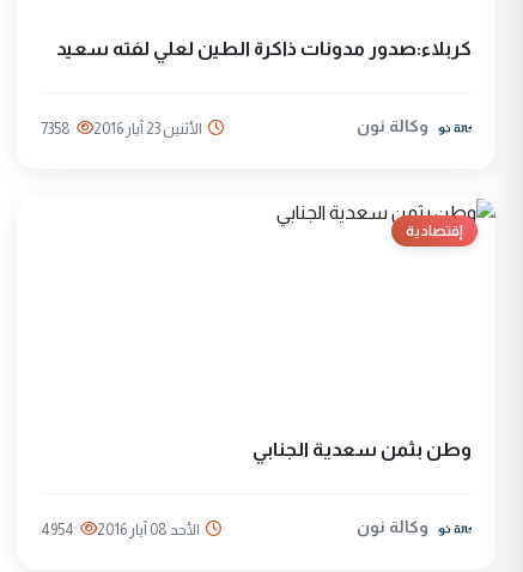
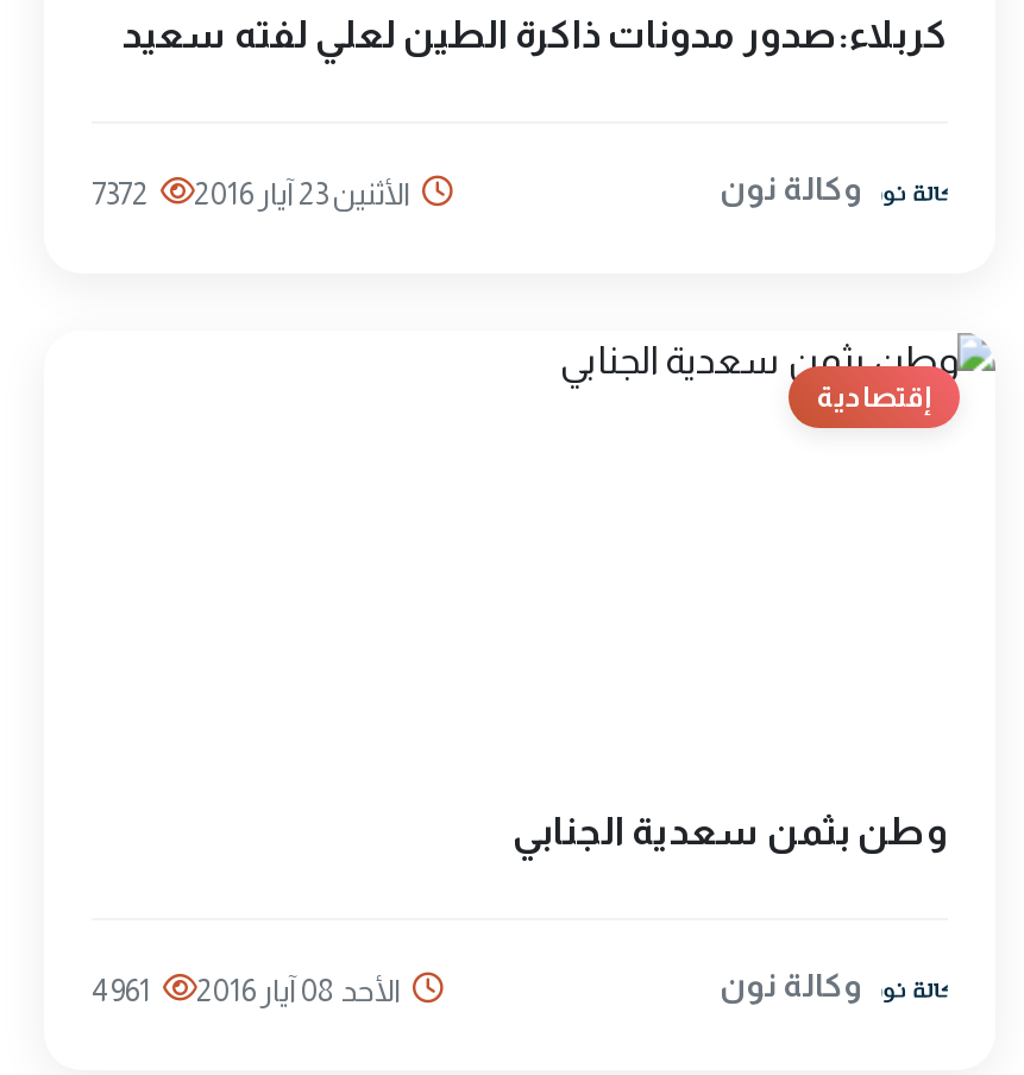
[41,119,71,137] 7358 -> [92,175,149,210] 7372
[41,520,74,538] 4954 -> [92,972,151,1007] 4961

